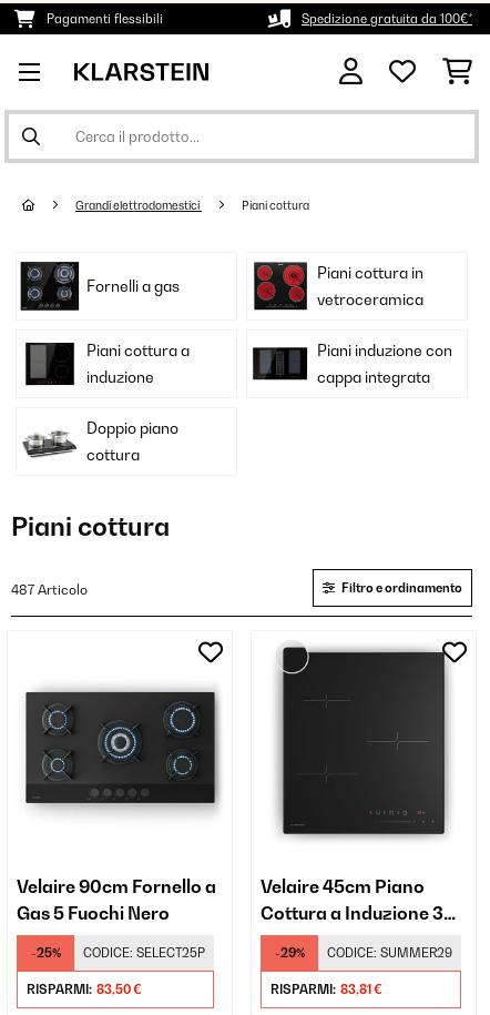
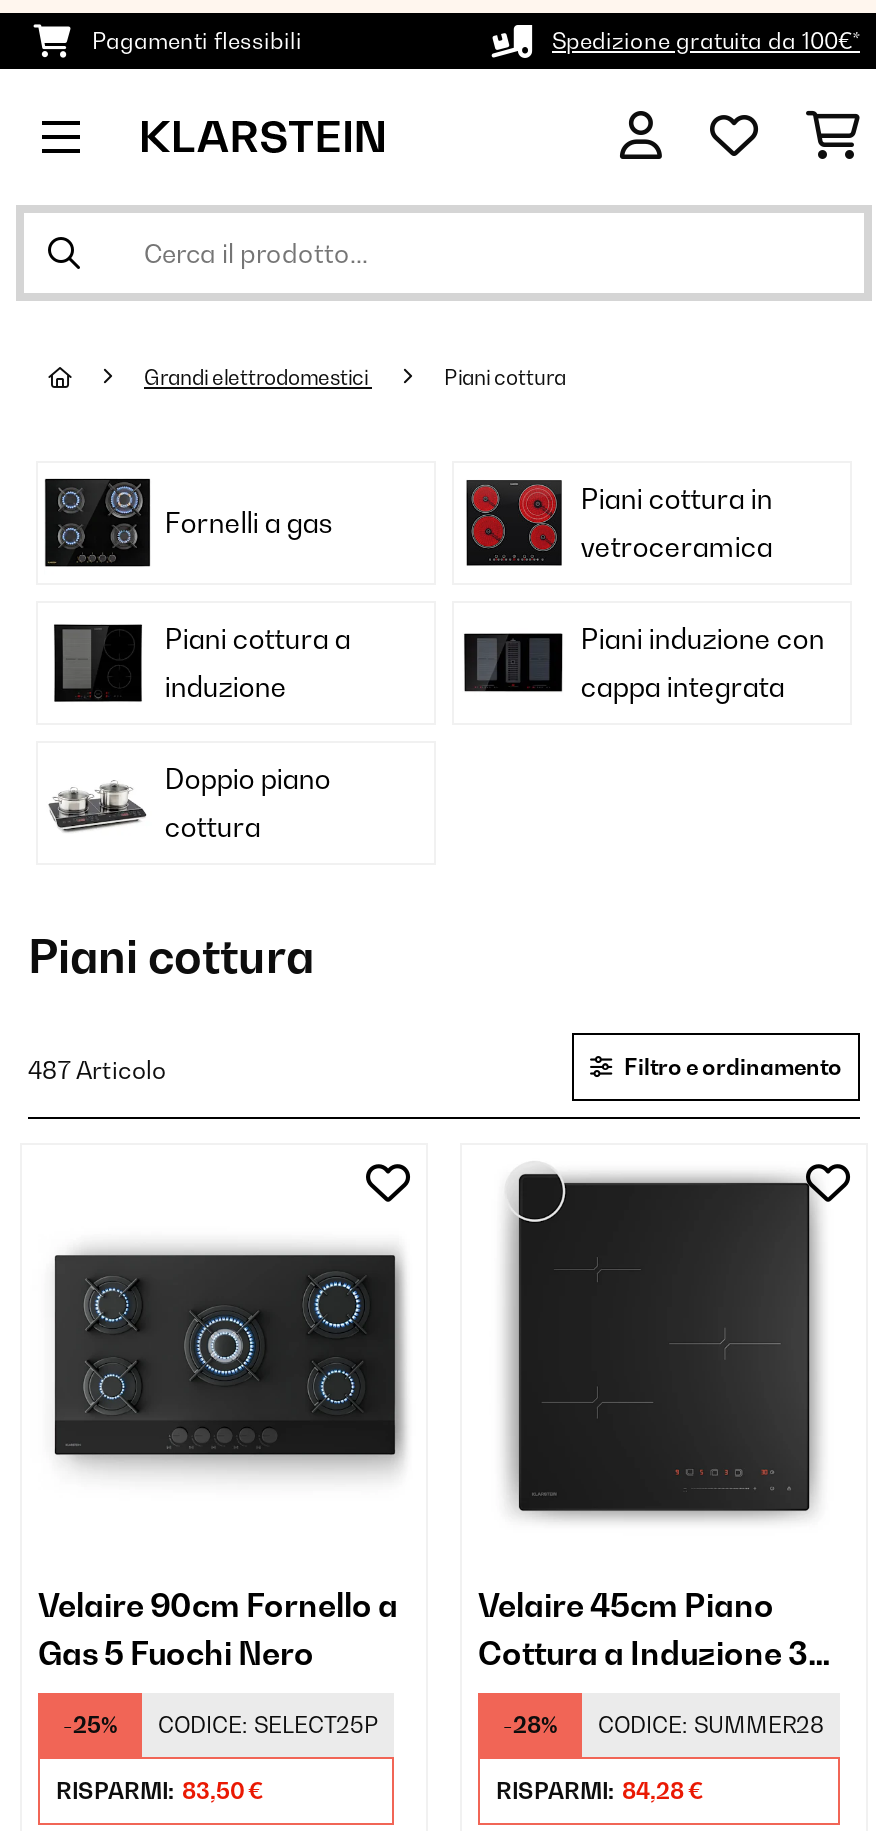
[274,945,304,961] -29% -> [503,1711,557,1739] -28%
[327,945,452,961] CODICE: SUMMER29 -> [598,1711,824,1739] CODICE: SUMMER28
[270,982,382,997] RISPARMI: 83,81 € -> [496,1777,704,1805] RISPARMI: 84,28 €

